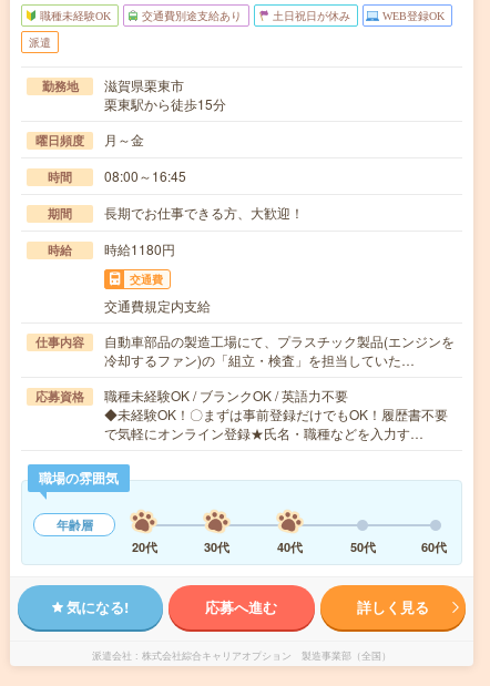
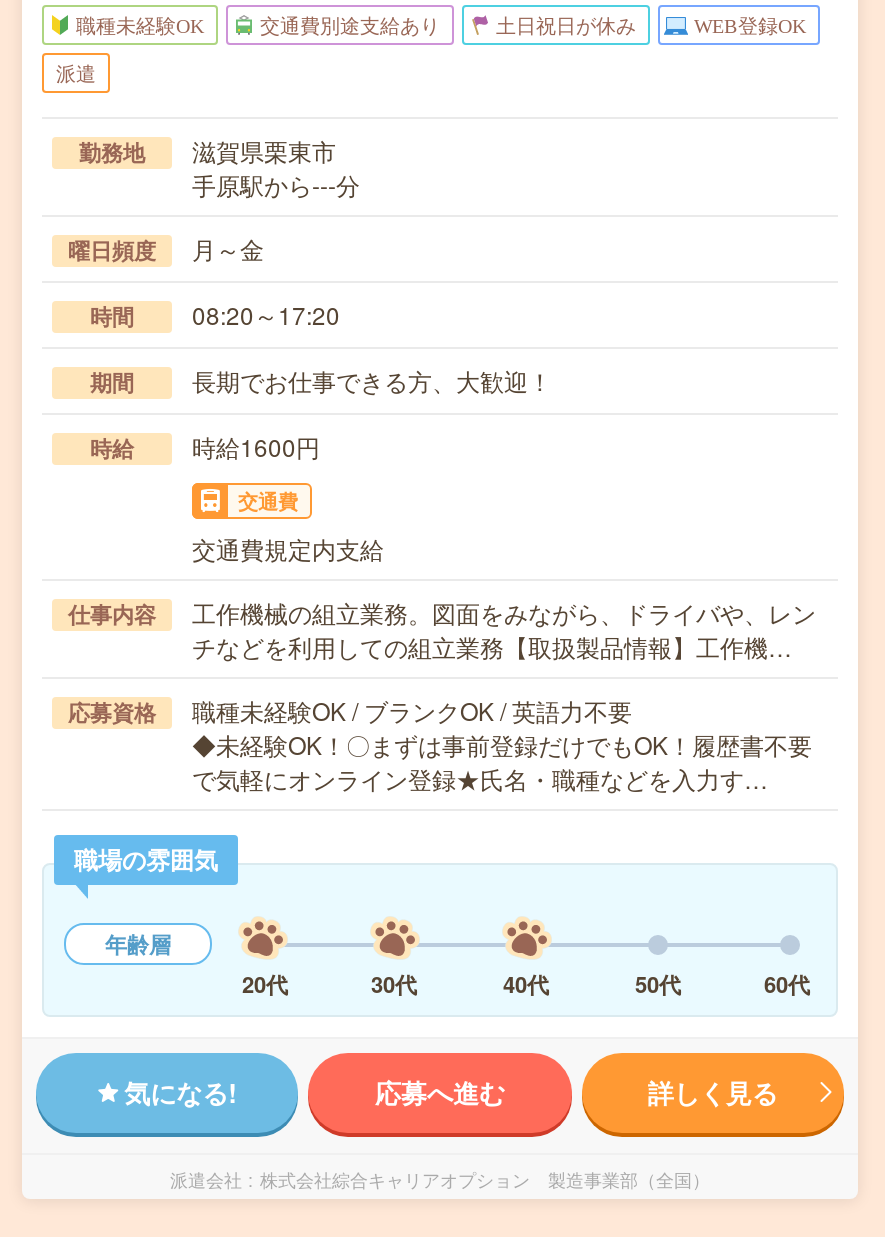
[104,94,226,113] 栗東駅から徒歩15分 -> [192,167,360,201] 手原駅から---分
[48,166,186,185] 時間 08:00～16:45 -> [90,297,340,331] 時間 08:20～17:20
[48,239,175,258] 時給 時給1180円 -> [90,429,320,463] 時給 時給1600円
[104,331,455,369] 自動車部品の製造工場にて、プラスチック製品(エンジンを | 冷却するファン)の「組立・検査」を担当していた… -> [192,595,816,663] 工作機械の組立業務。図面をみながら、ドライバや、レン | チなどを利用しての組立業務【取扱製品情報】工作機…

